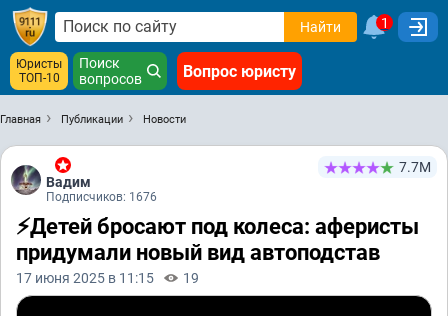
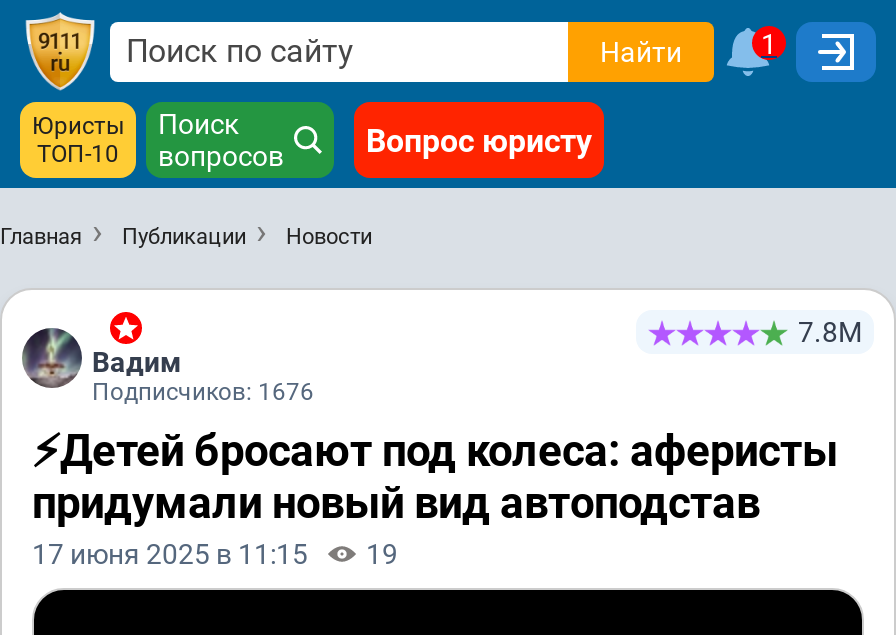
[399,159,431,175] 7.7М -> [798,316,862,348] 7.8М

